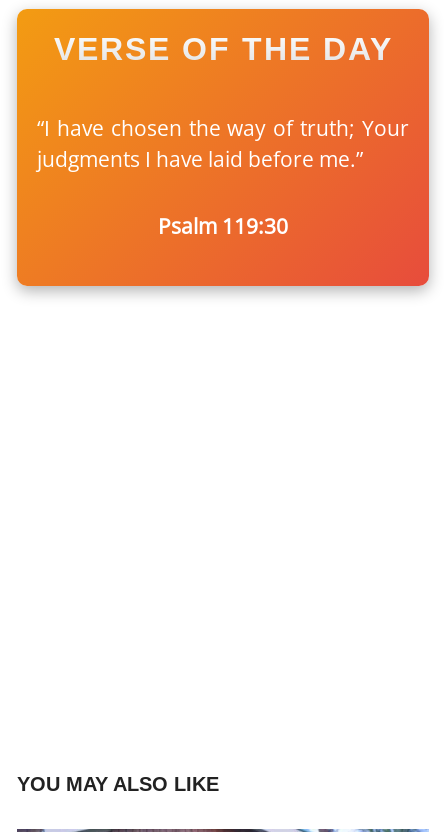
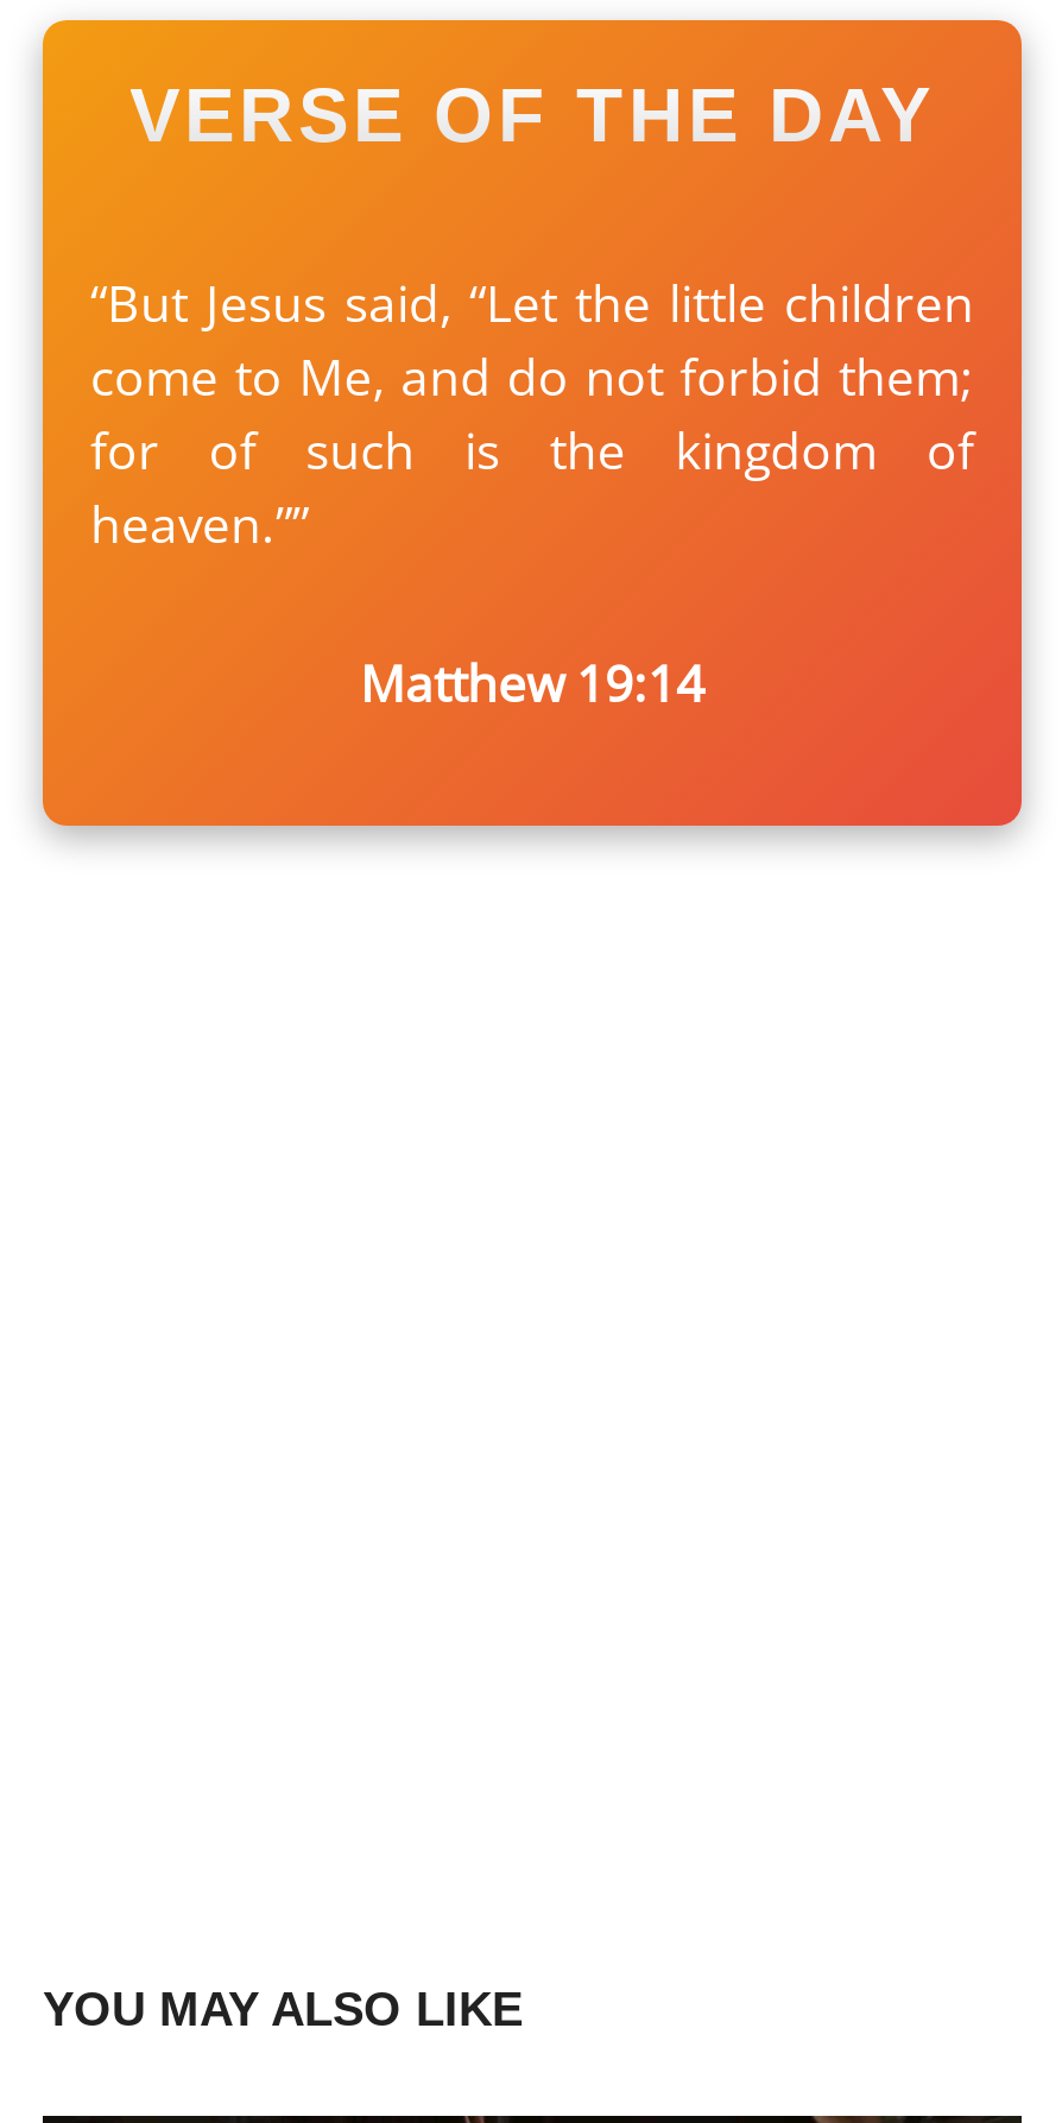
[37,114,409,173] “I have chosen the way of truth; Your | judgments I have laid before me.” -> [90,270,974,558] “But Jesus said, “Let the little children | come to Me, and do not forbid them; | for of such is the kingdom of | heaven.””
[158,212,288,240] Psalm 119:30 -> [360,650,704,717] Matthew 19:14

